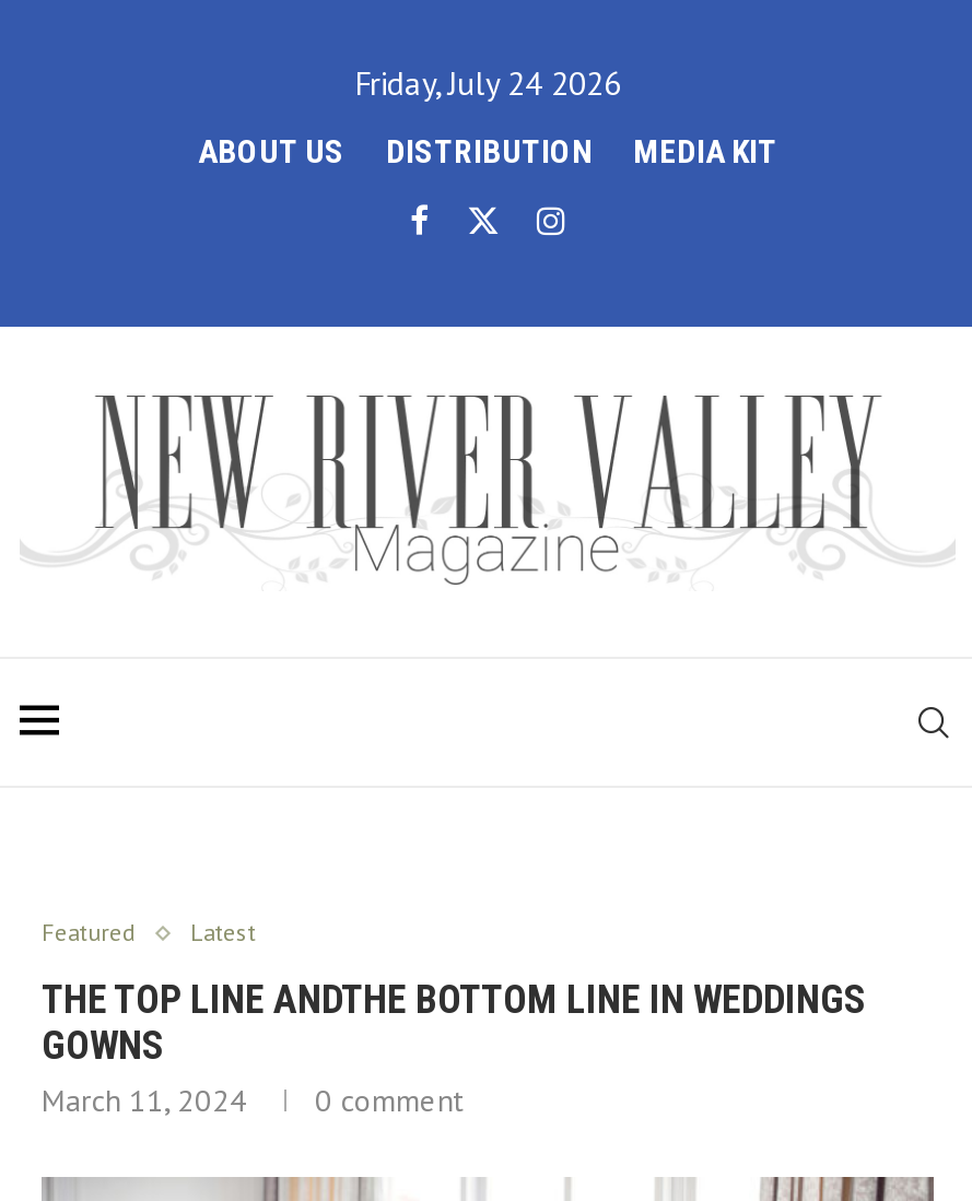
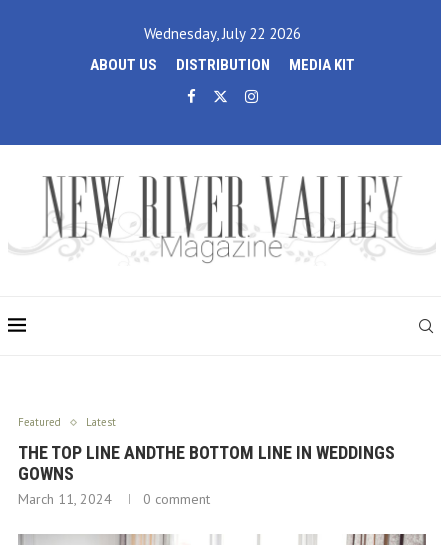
[354,62,621,104] Friday, July 24 2026 -> [143,24,300,43] Wednesday, July 22 2026

